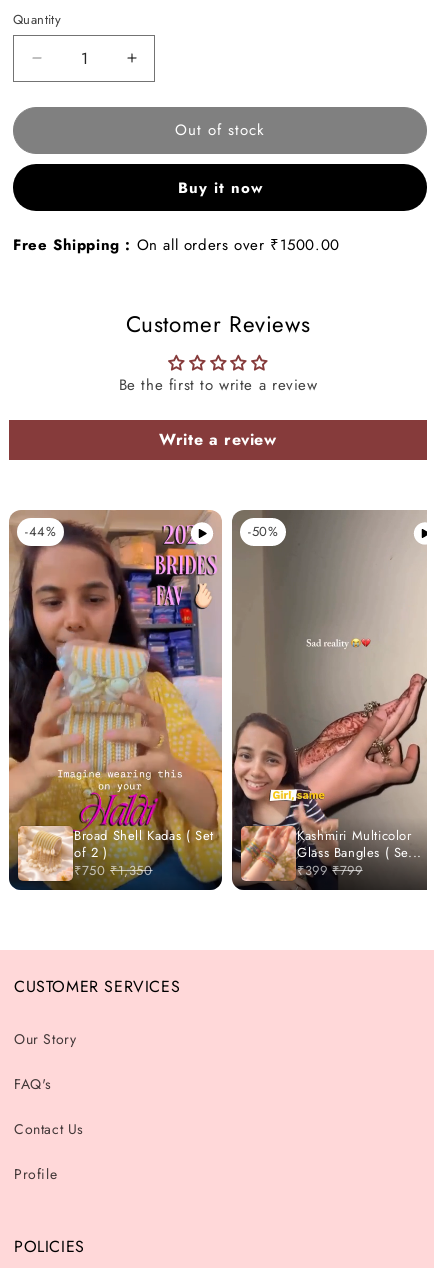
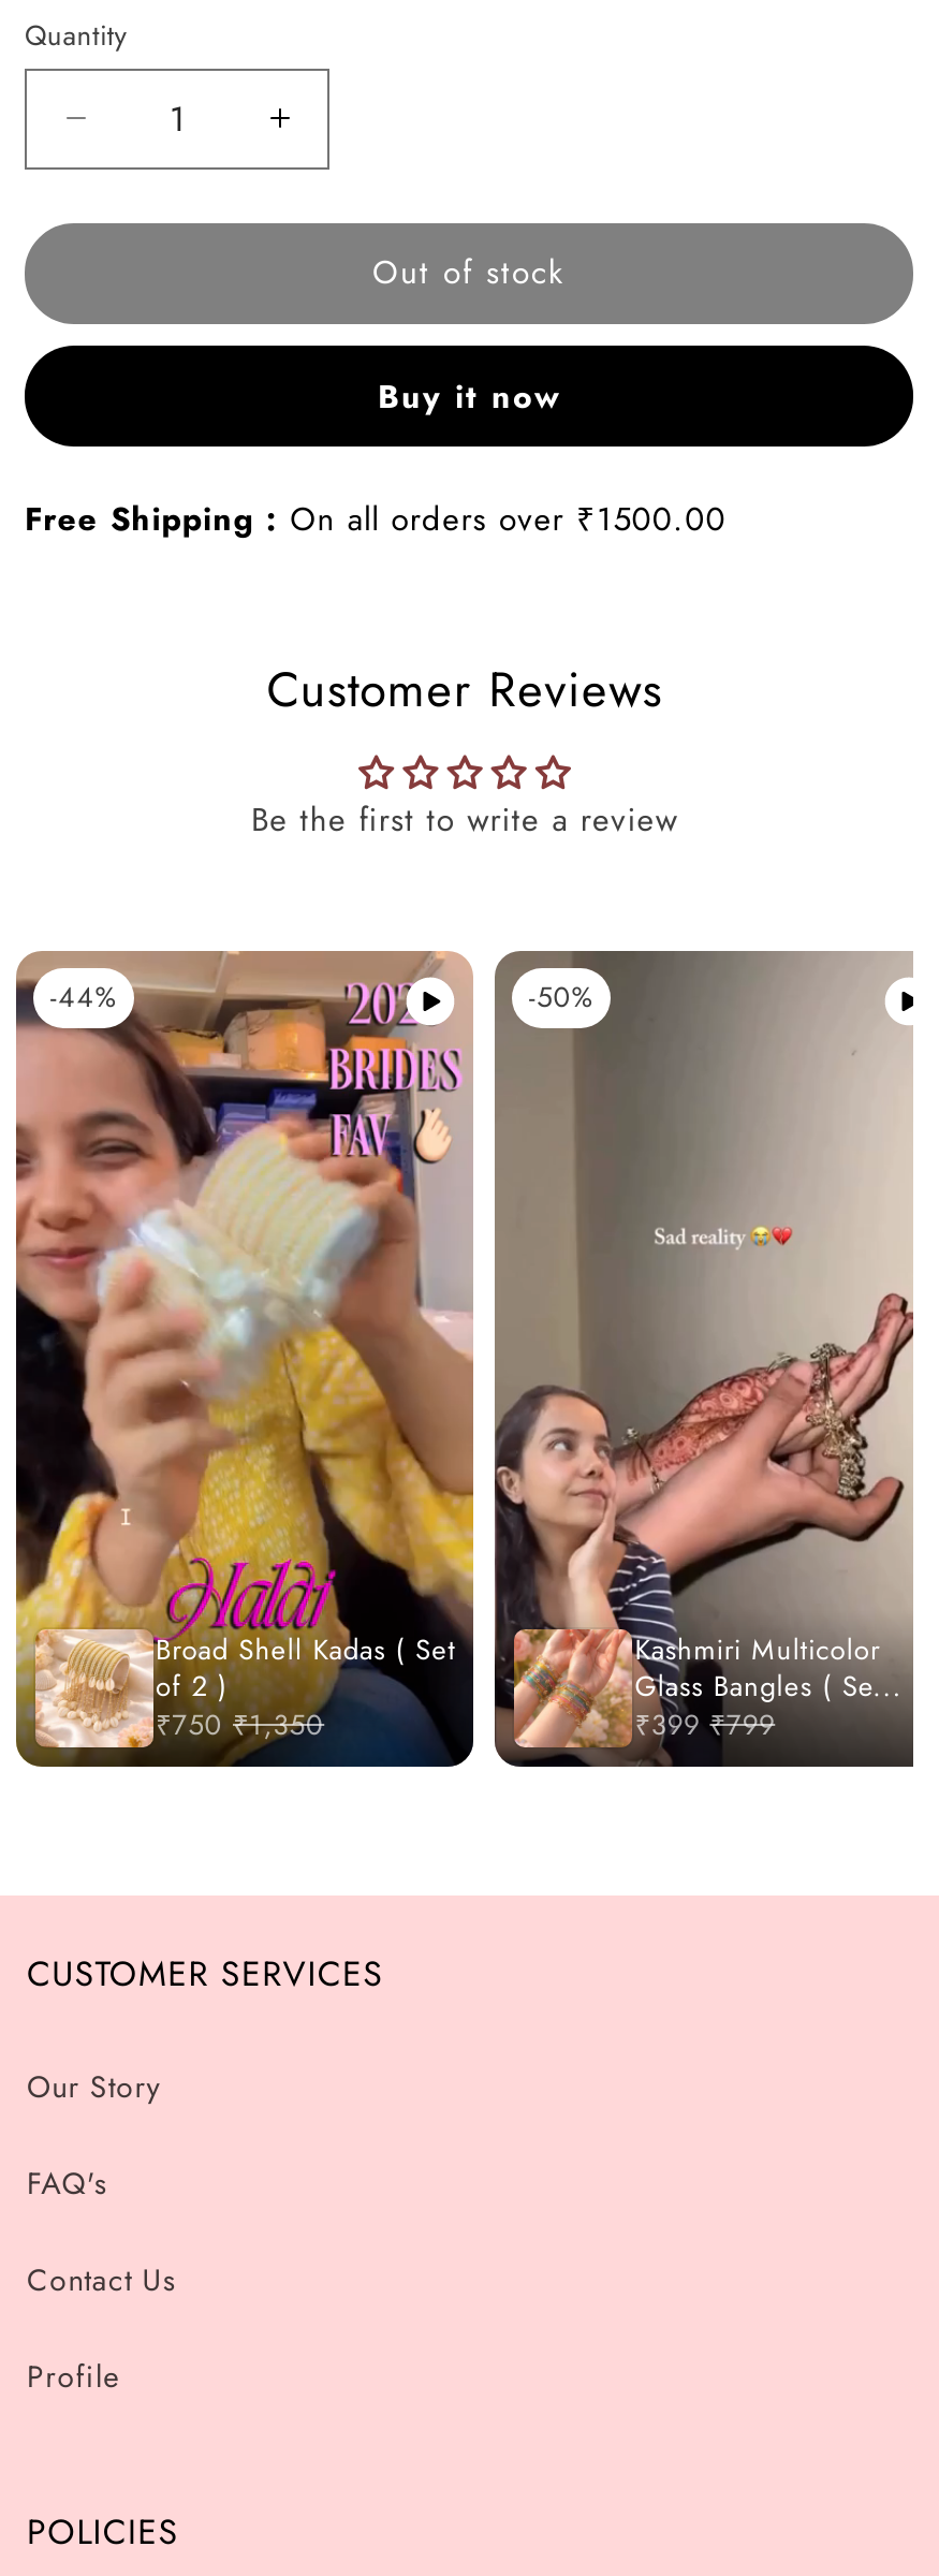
[159,427,277,450] Write a review -> none
[9,521,223,890] [image] -> [14,975,475,1767] [image]
[232,655,425,889] [image] -> [497,1108,913,1722] [image]

